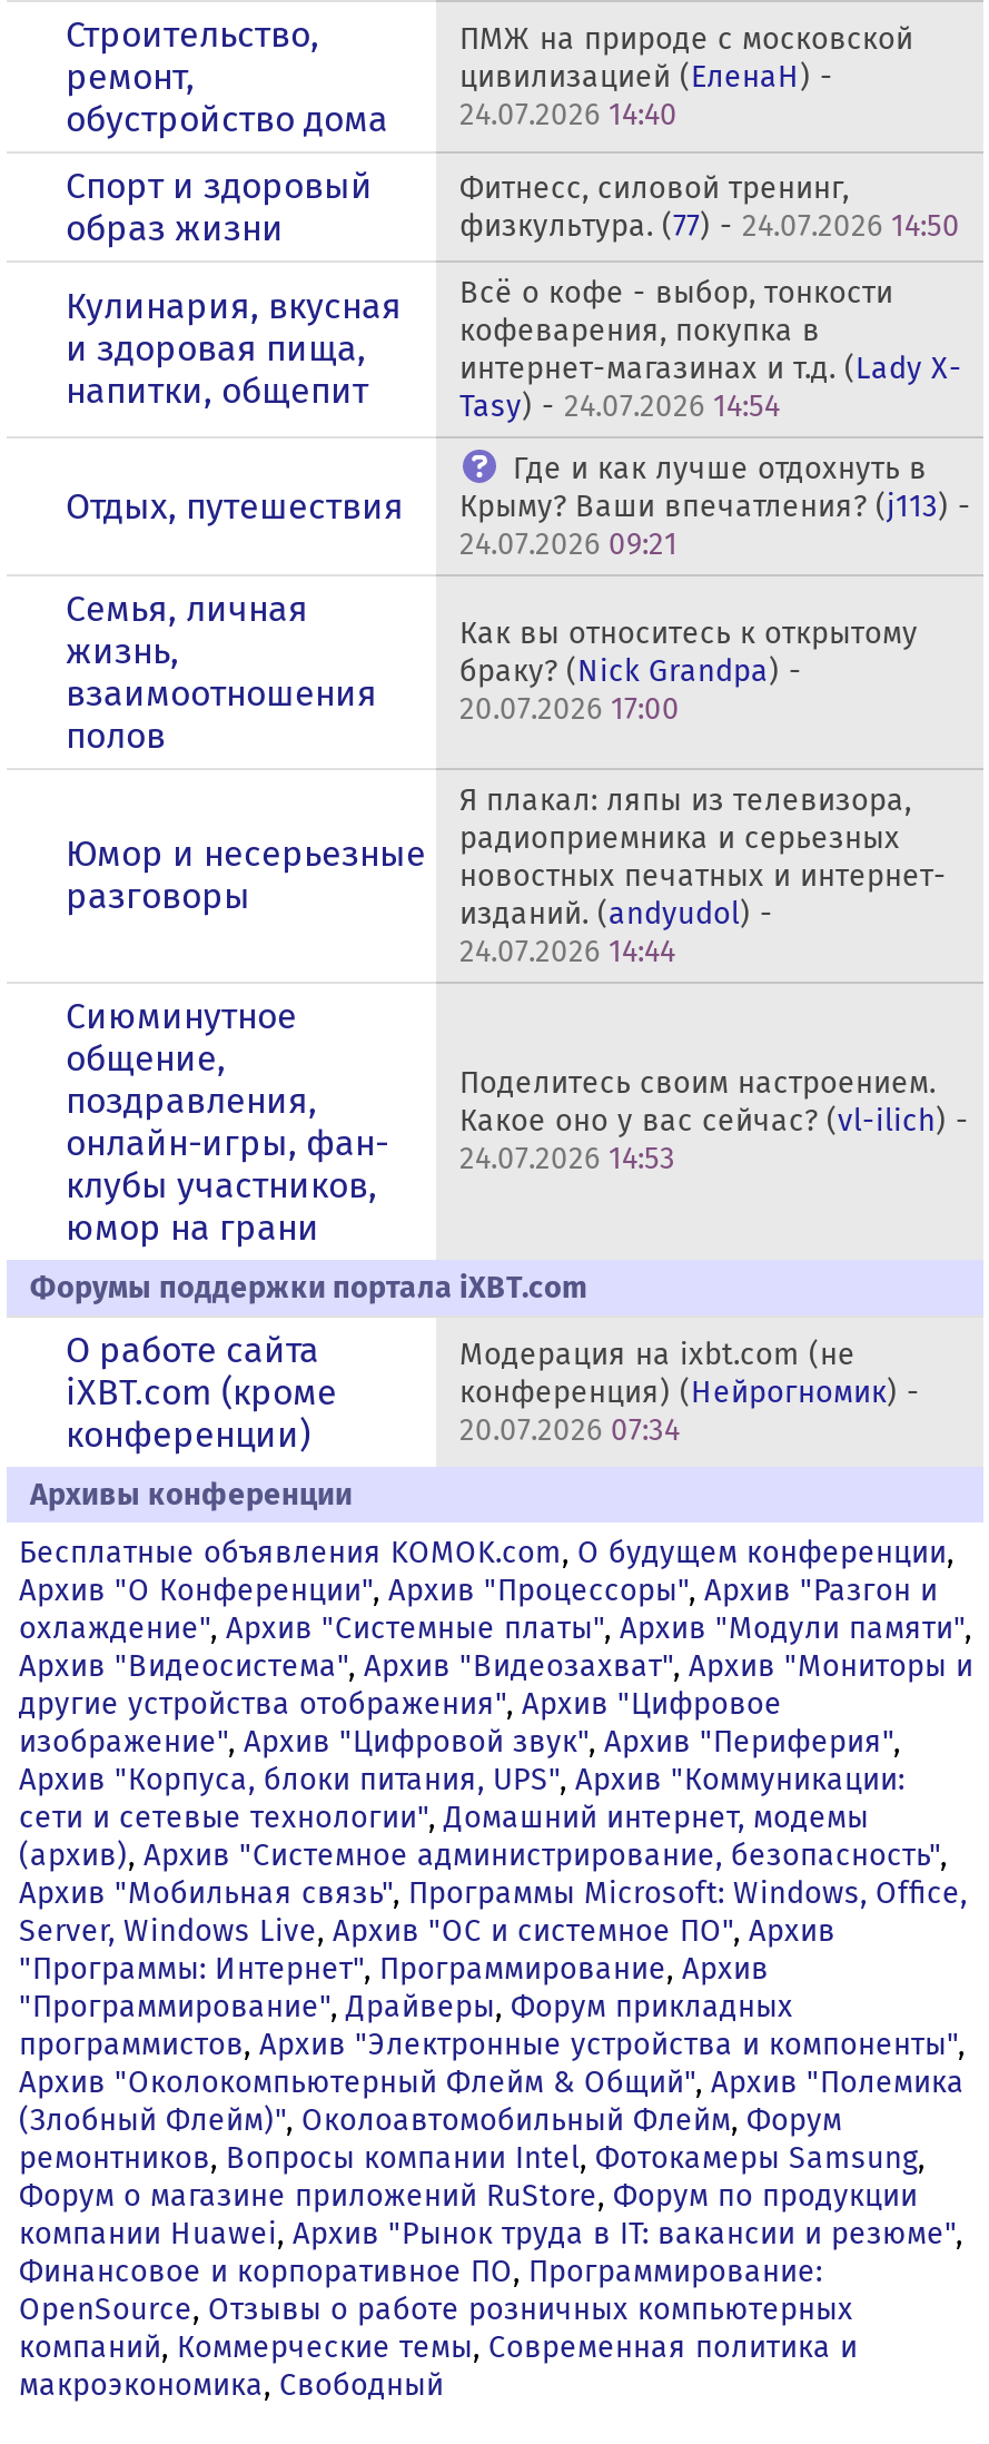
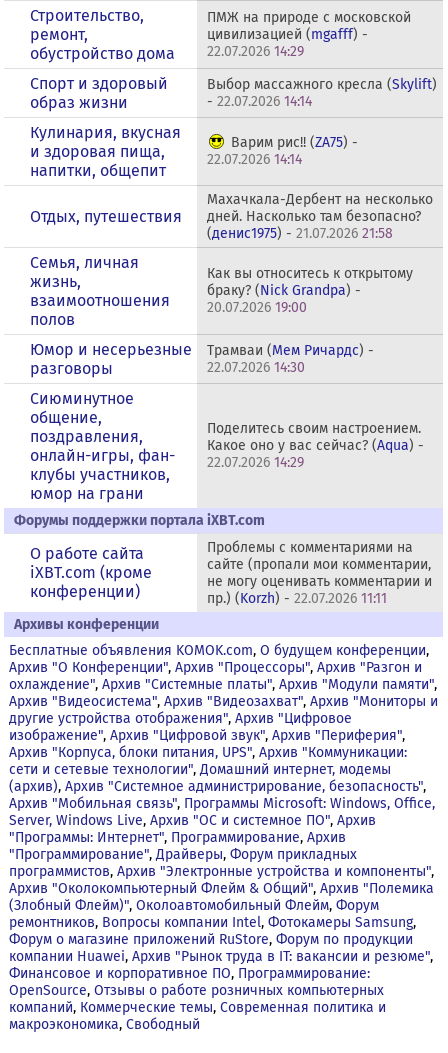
[459,58,833,96] цивилизацией (ЕленаН) - -> [207,26,368,43] цивилизацией (mgafff) -
[66,96,678,140] обустройство дома 24.07.2026 14:40 -> [30,43,304,63] обустройство дома 22.07.2026 14:29
[459,169,960,245] Фитнесс, силовой тренинг, | физкультура. (77) - 24.07.2026 14:50 -> [207,76,437,110] Выбор массажного кресла (Skylift) | - 22.07.2026 14:14
[459,274,962,425] Всё о кофе - выбор, тонкости | кофеварения, покупка в | интернет-магазинах и т.д. (Lady X- | Tasy) - 24.07.2026 14:54 -> [207,134,358,168] Варим рис!! (ZA75) - | 22.07.2026 14:14
[459,450,971,563] Где и как лучше отдохнуть в | Крыму? Ваши впечатления? (j113) - | 24.07.2026 09:21 -> [207,191,433,242] Махачкала-Дербент на несколько | дней. Насколько там безопасно? | (денис1975) - 21.07.2026 21:58
[459,690,680,728] 20.07.2026 17:00 -> [207,299,307,316] 20.07.2026 19:00
[459,781,947,970] Я плакал: ляпы из телевизора, | радиоприемника и серьезных | новостных печатных и интернет- | изданий. (andyudol) - | 24.07.2026 14:44 -> [207,342,374,376] Трамваи (Мем Ричардс) - | 22.07.2026 14:30
[459,1102,969,1140] Какое оно у вас сейчас? (vl-ilich) - -> [207,437,424,454] Какое оно у вас сейчас? (Aqua) -
[66,1122,675,1177] онлайн-игры, фан- 24.07.2026 14:53 -> [30,446,304,471] онлайн-игры, фан- 22.07.2026 14:29
[459,1336,920,1449] Модерация на ixbt.com (не | конференция) (Нейрогномик) - | 20.07.2026 07:34 -> [207,539,432,607] Проблемы с комментариями на | сайте (пропали мои комментарии, | не могу оценивать комментарии и | пр.) (Korzh) - 22.07.2026 11:11

